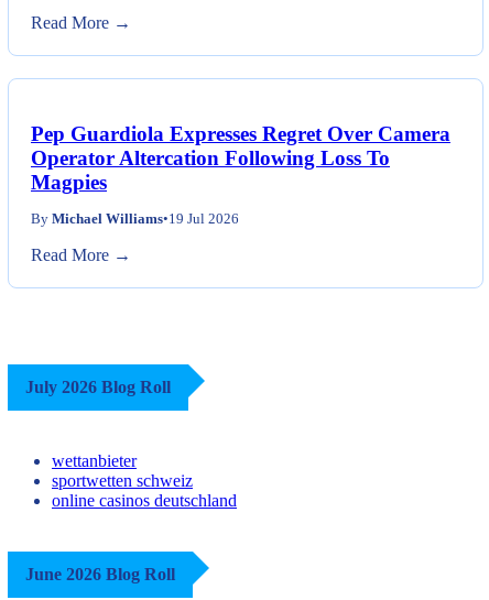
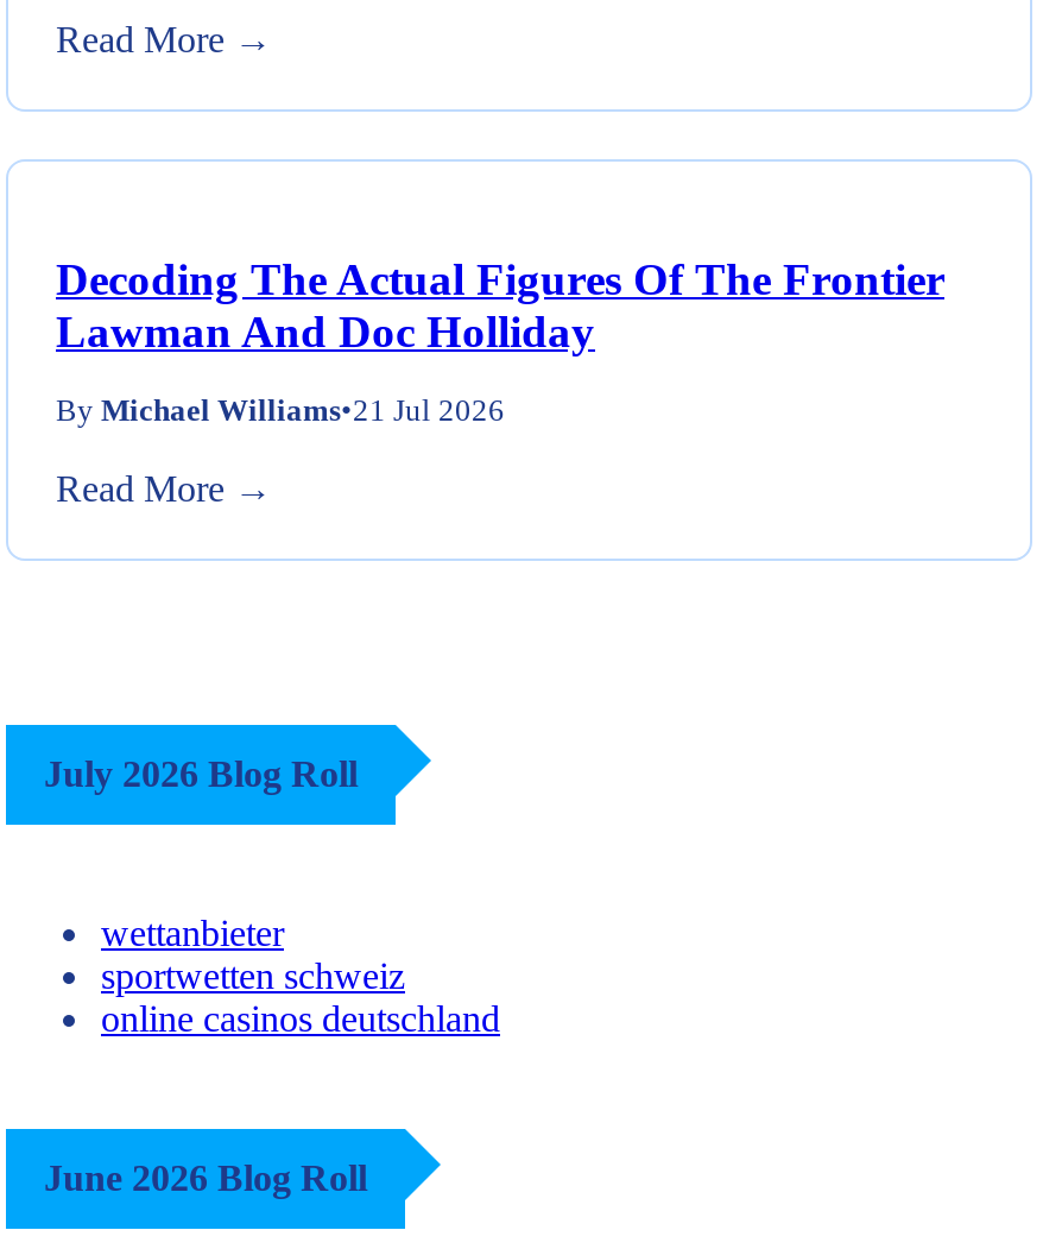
[31,122,450,194] Pep Guardiola Expresses Regret Over Camera | Operator Altercation Following Loss To | Magpies -> [56,254,944,357] Decoding The Actual Figures Of The Frontier | Lawman And Doc Holliday
[31,211,239,227] By Michael Williams•19 Jul 2026 -> [56,395,505,428] By Michael Williams•21 Jul 2026

